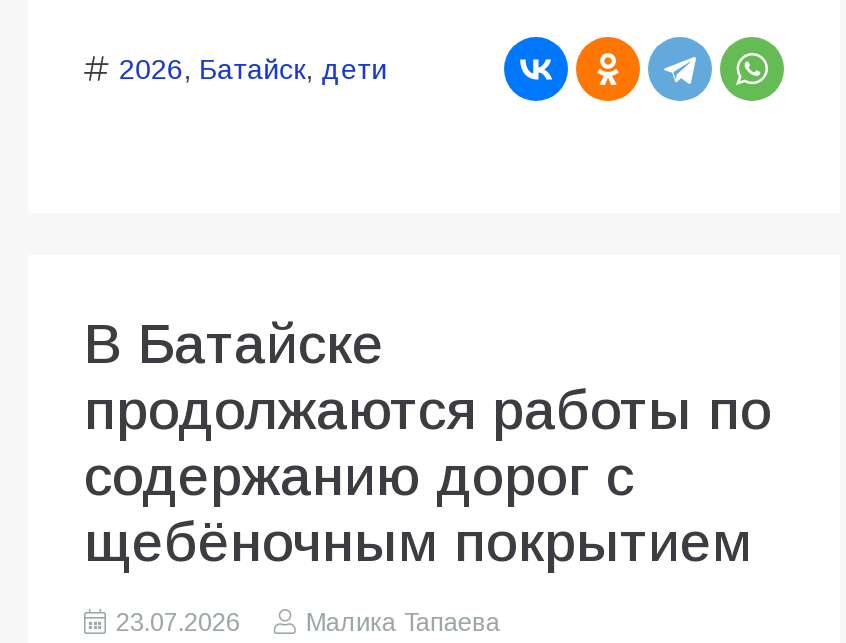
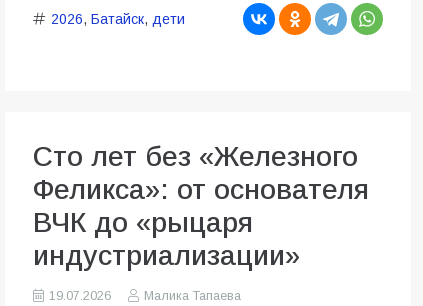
[84,312,772,572] В Батайске | продолжаются работы по | содержанию дорог с | щебёночным покрытием -> [33,140,369,270] Сто лет без «Железного | Феликса»: от основателя | ВЧК до «рыцаря | индустриализации»
[116,608,240,636] 23.07.2026 -> [49,288,111,302] 19.07.2026

